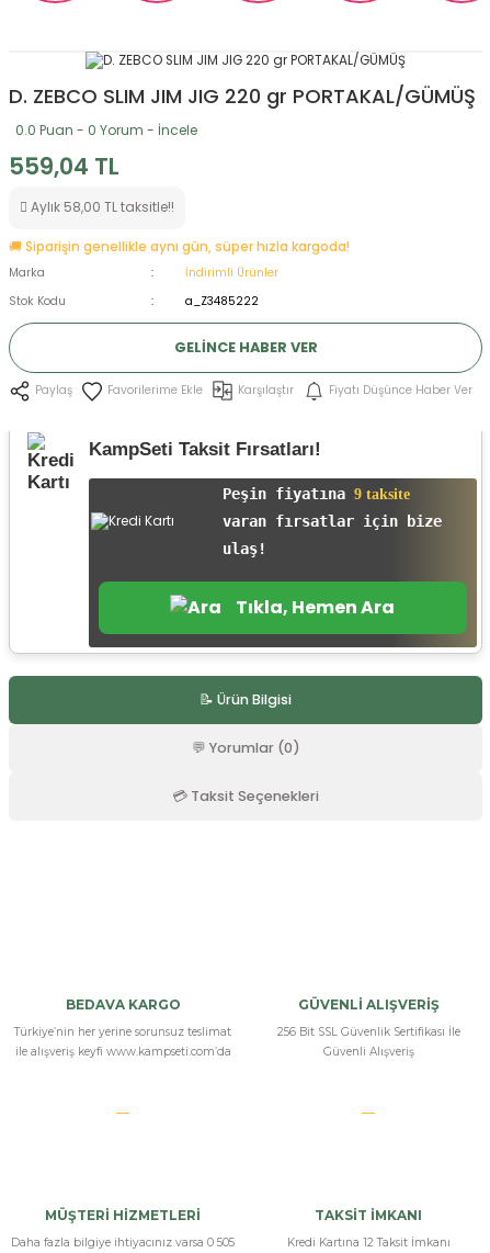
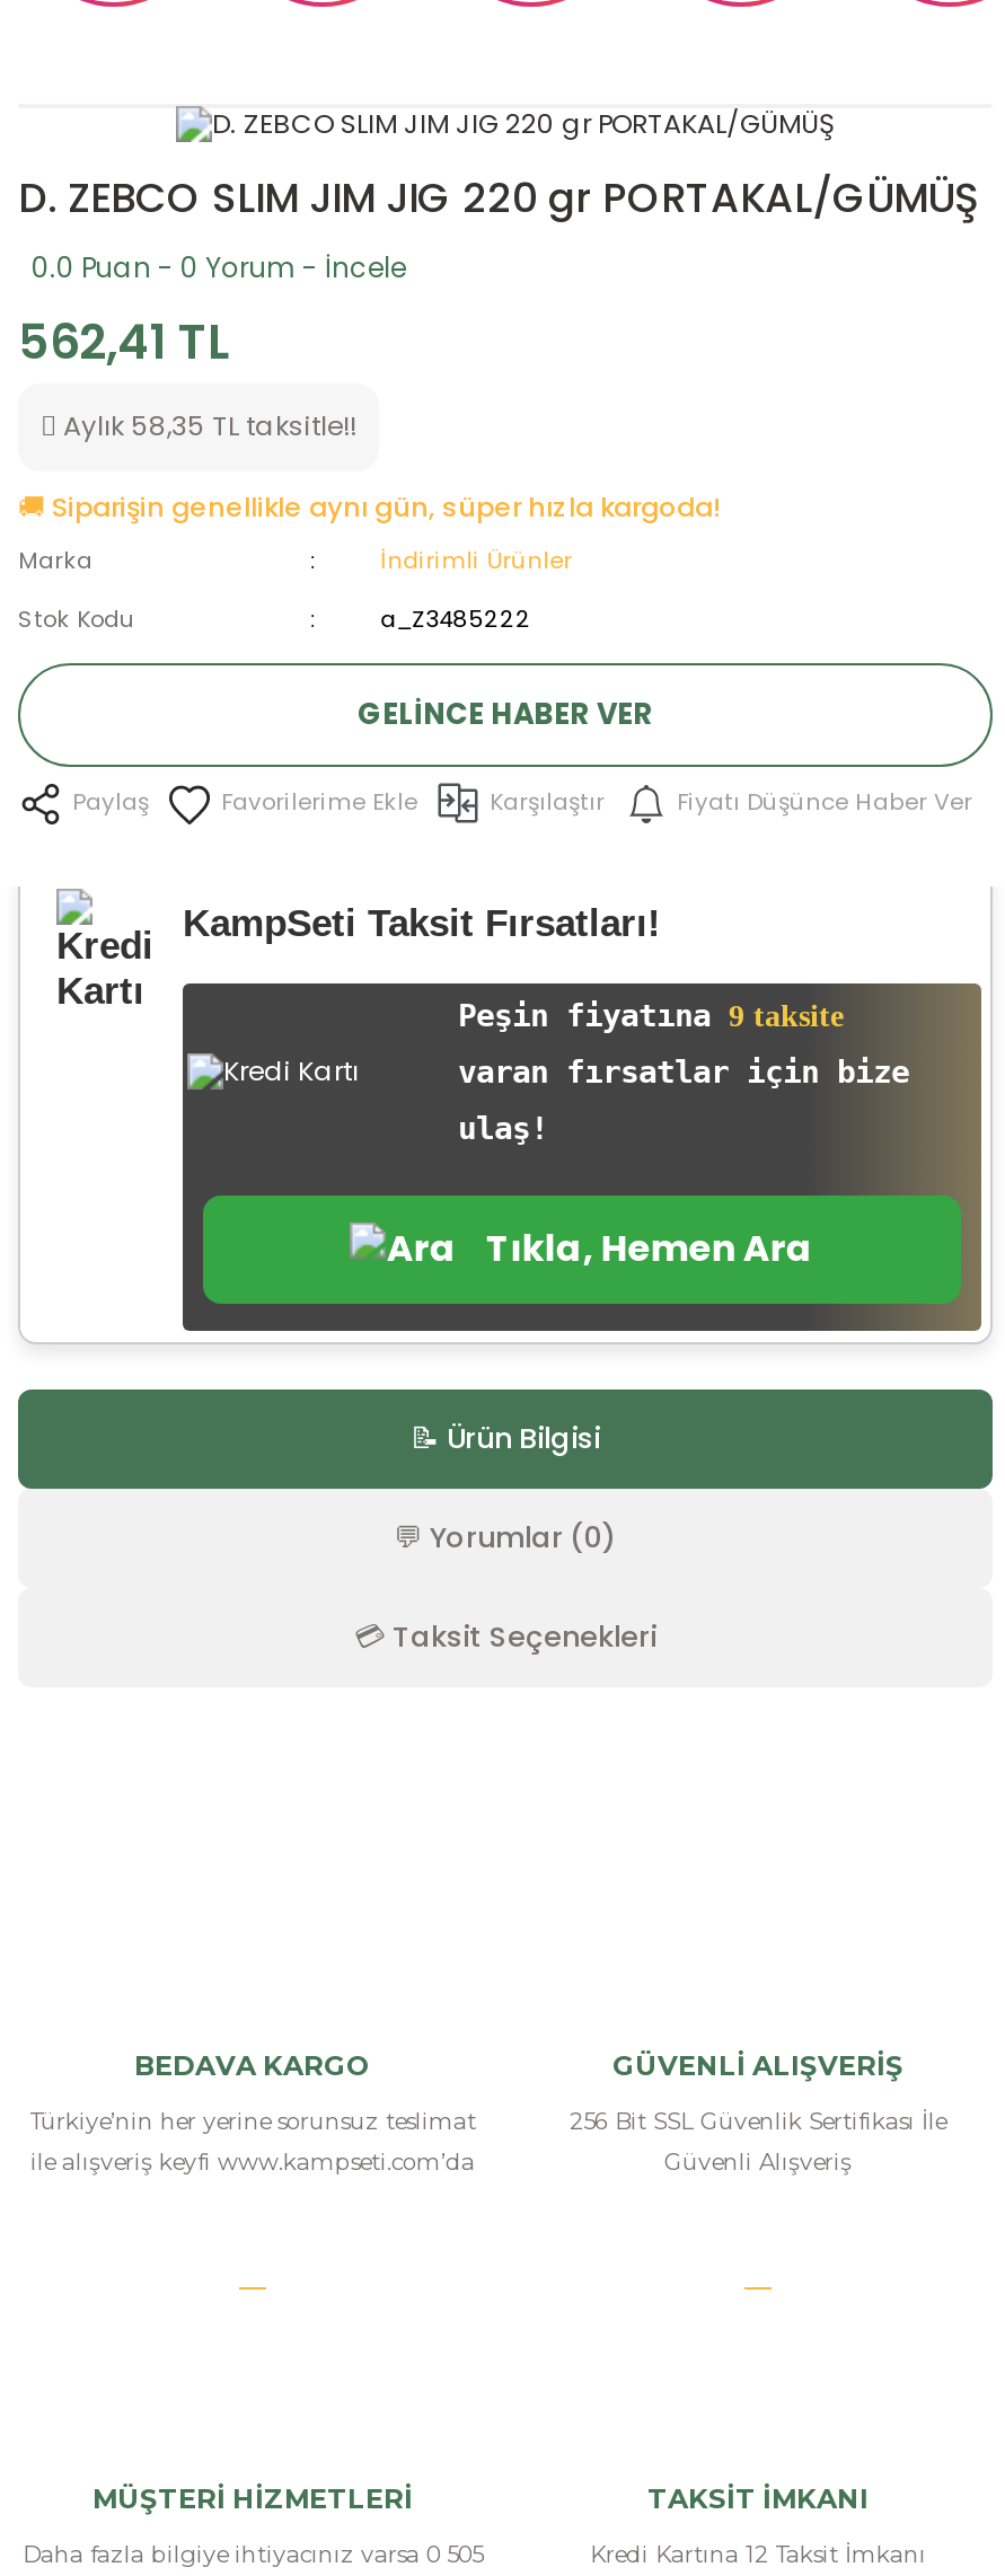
[9,150,119,182] 559,04 TL -> [18,309,230,374] 562,41 TL
[27,198,174,216] Aylık 58,00 TL taksitle!! -> [56,408,356,444] Aylık 58,35 TL taksitle!!

